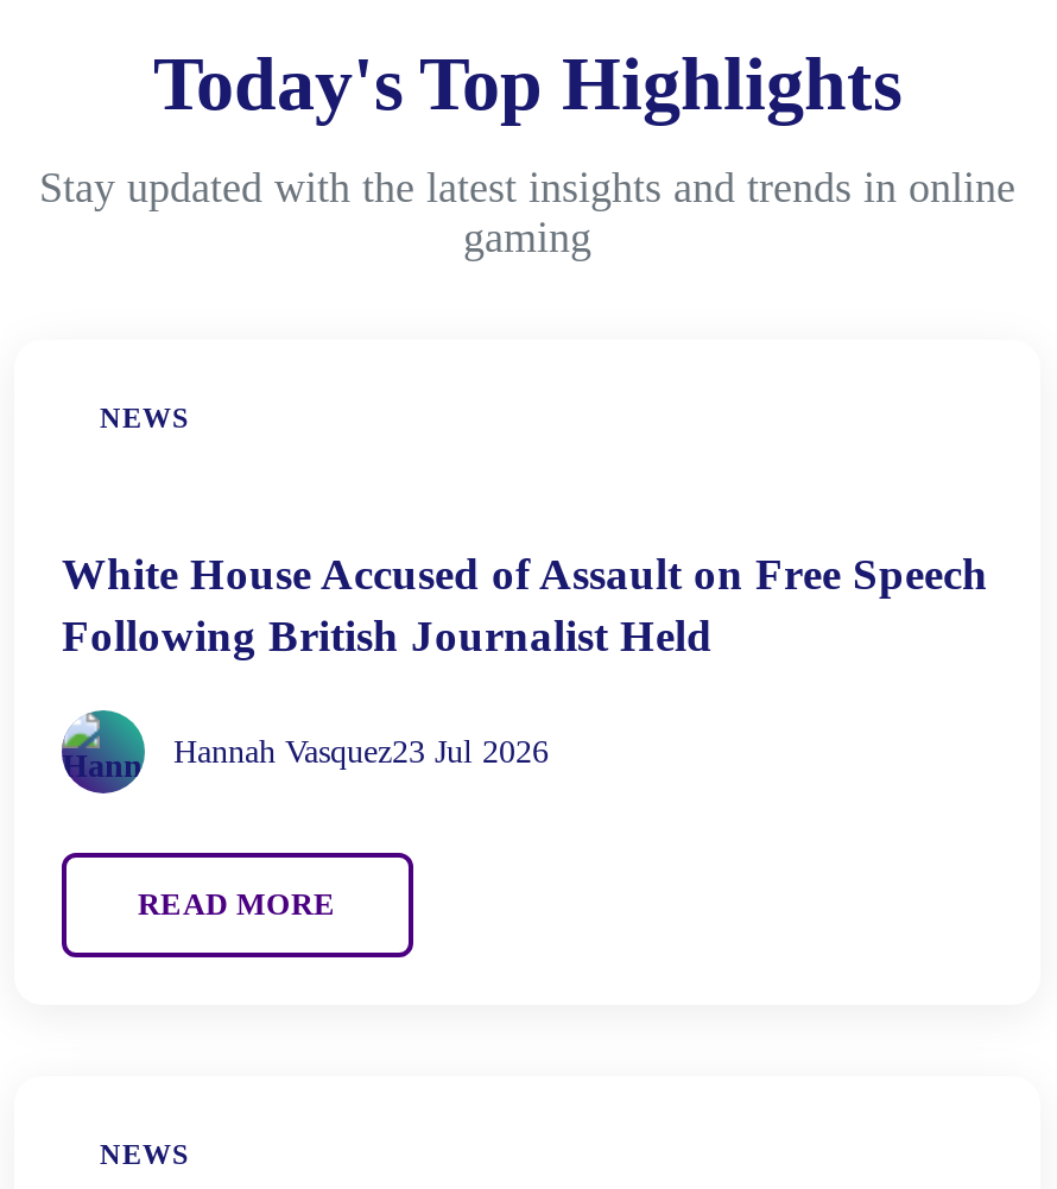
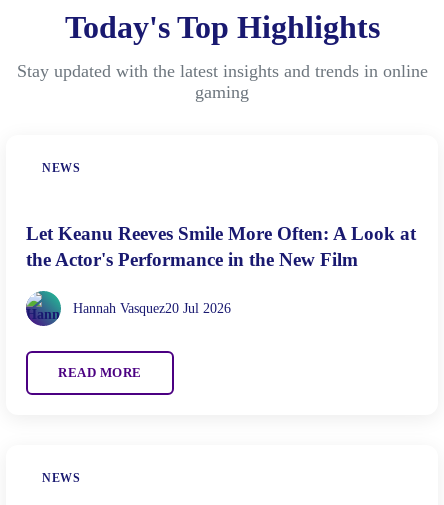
[62,548,988,659] White House Accused of Assault on Free Speech | Following British Journalist Held -> [26,223,416,270] Let Keanu Reeves Smile More Often: A Look at | the Actor's Performance in the New Film
[173,734,549,769] Hannah Vasquez23 Jul 2026 -> [73,301,231,316] Hannah Vasquez20 Jul 2026

